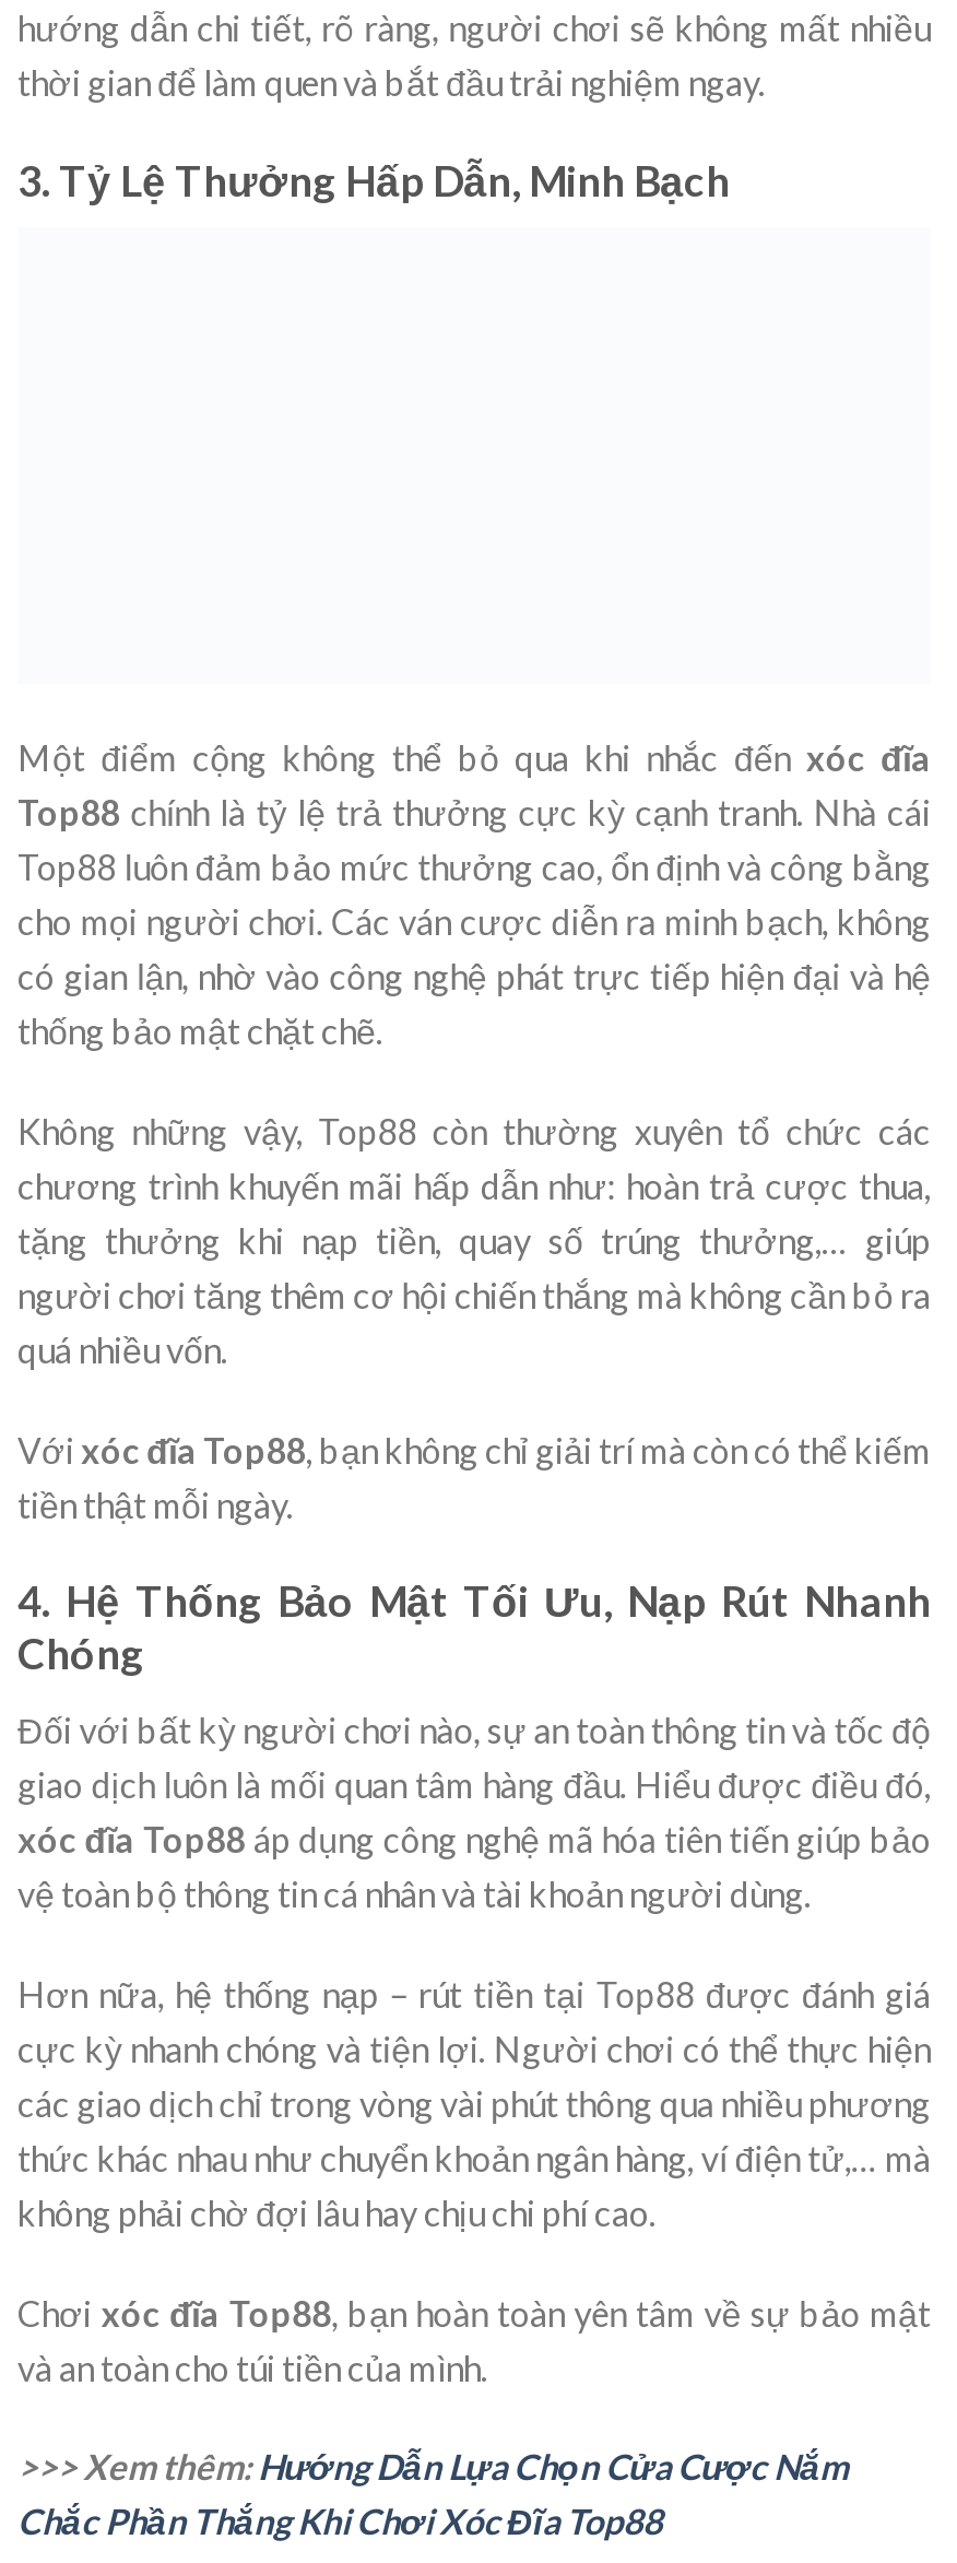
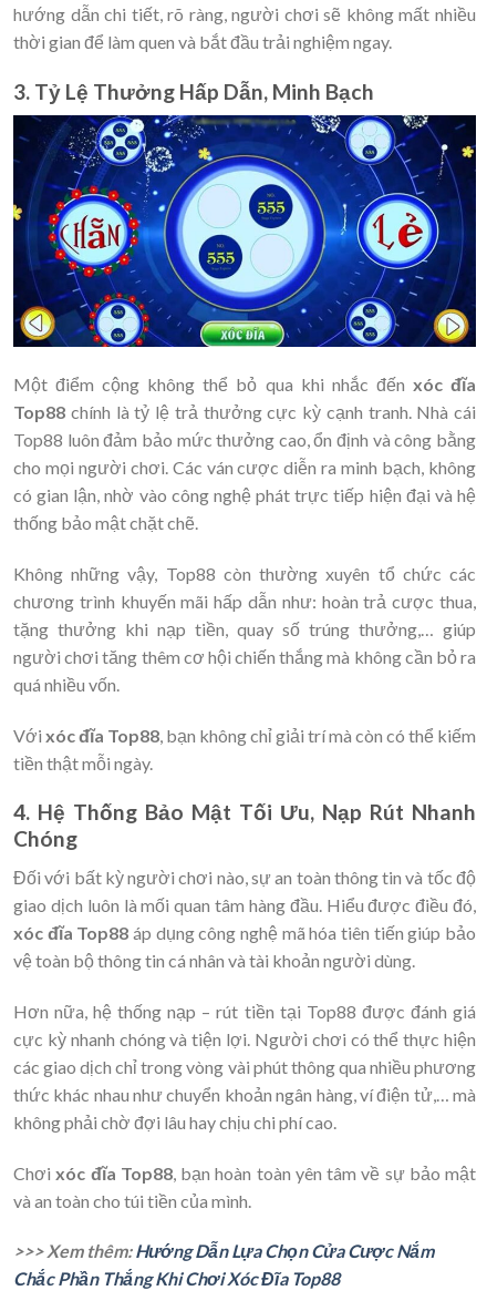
none -> [12,114,477,348] [image]

